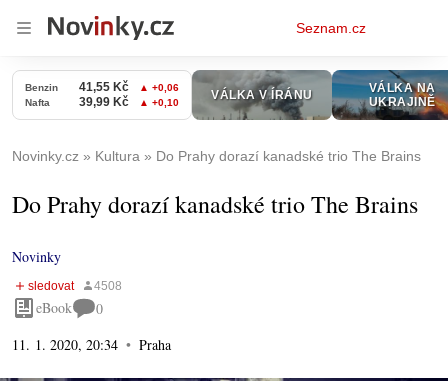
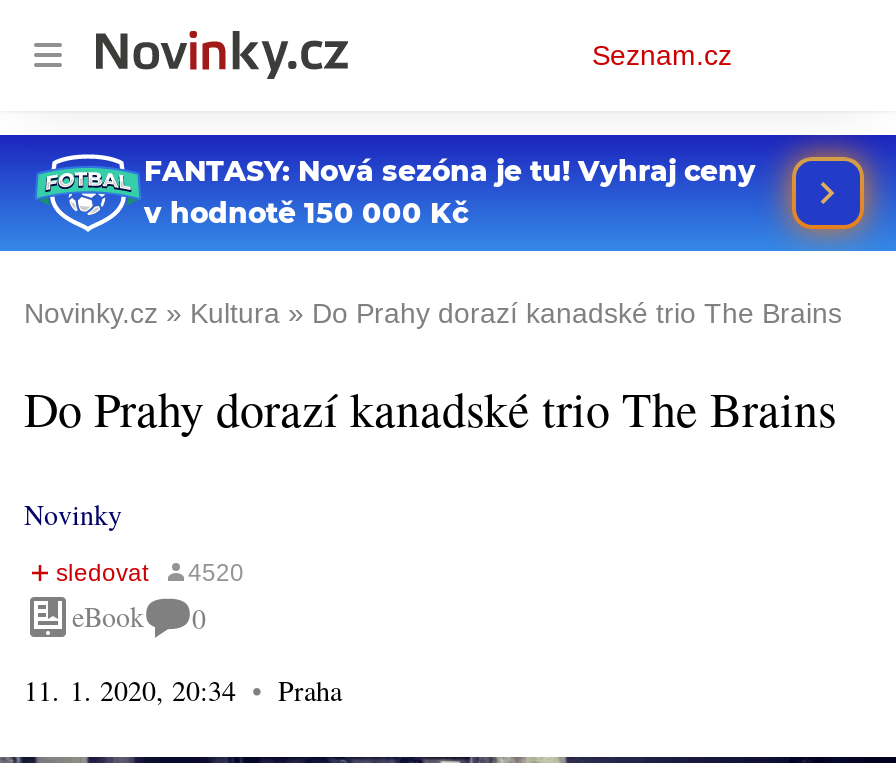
[3,68,445,125] [image] -> [6,133,890,253] [image]

